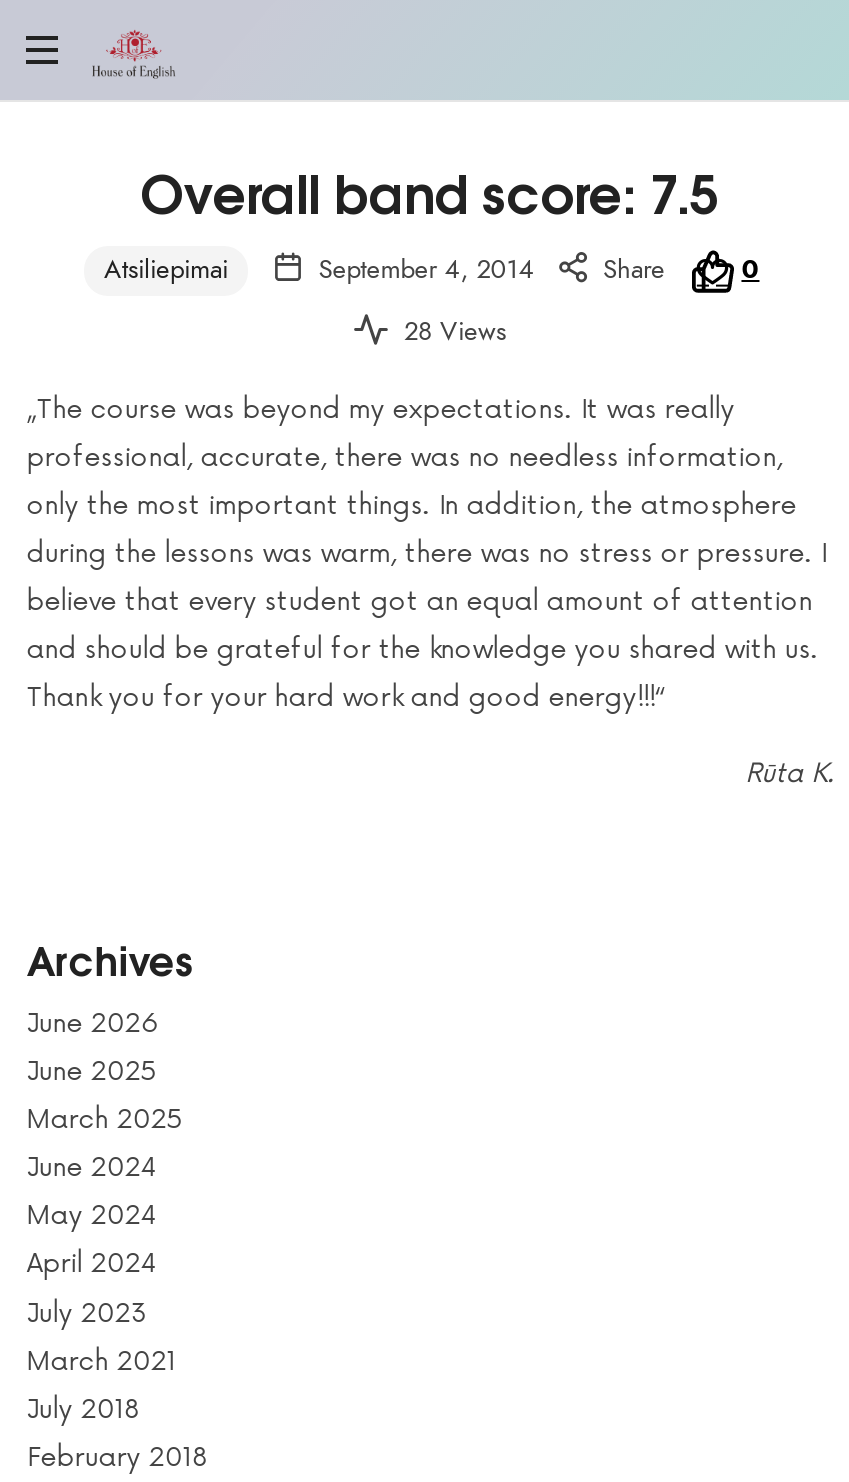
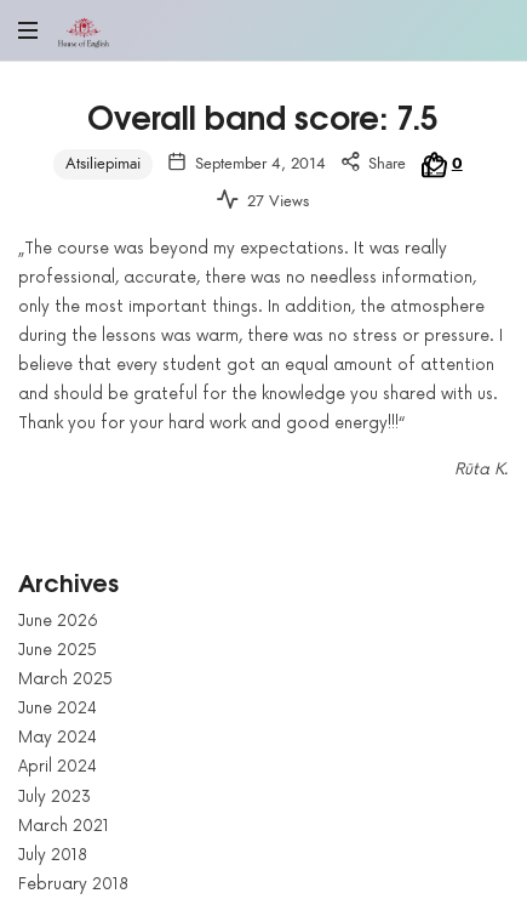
[396,314,506,350] 28 Views -> [242,190,309,212] 27 Views

